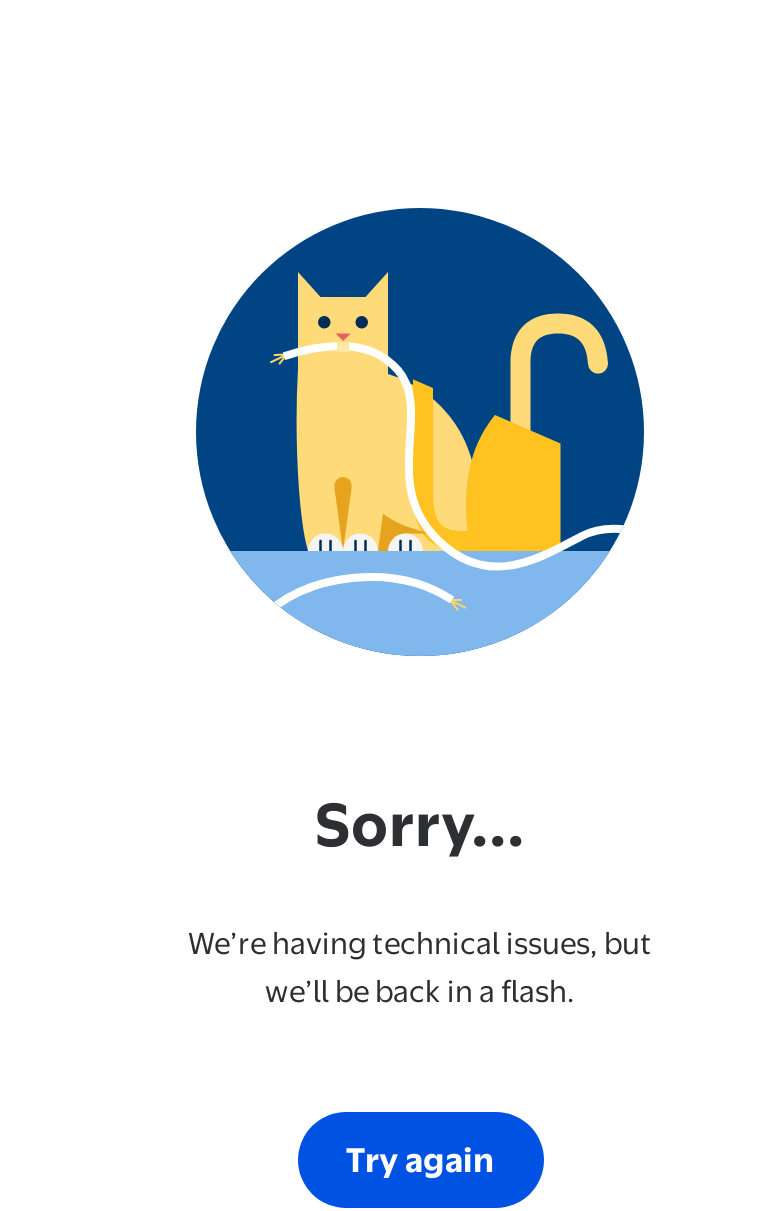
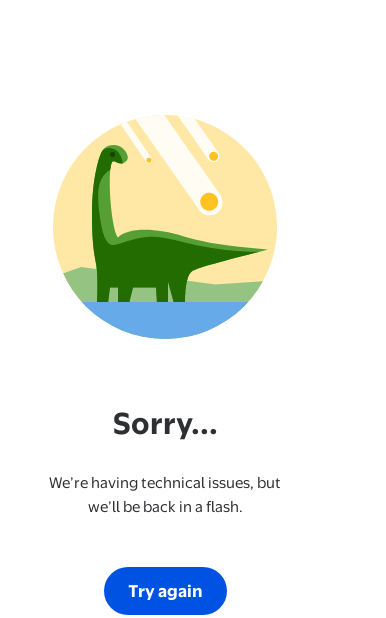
[194,206,646,612] [image] -> [53,115,277,316] [image]

